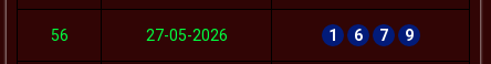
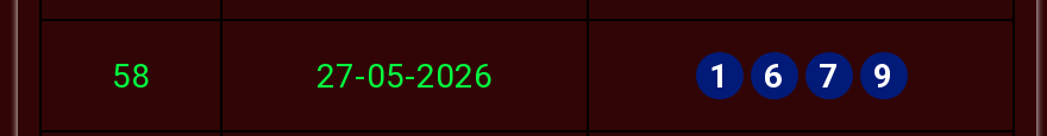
[50,27,68,44] 56 -> [112,57,150,95] 58

